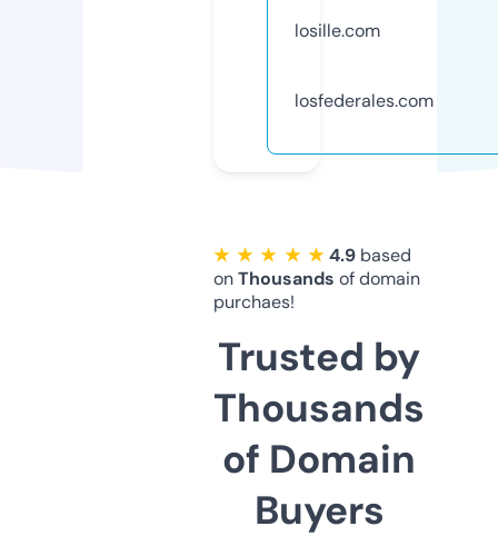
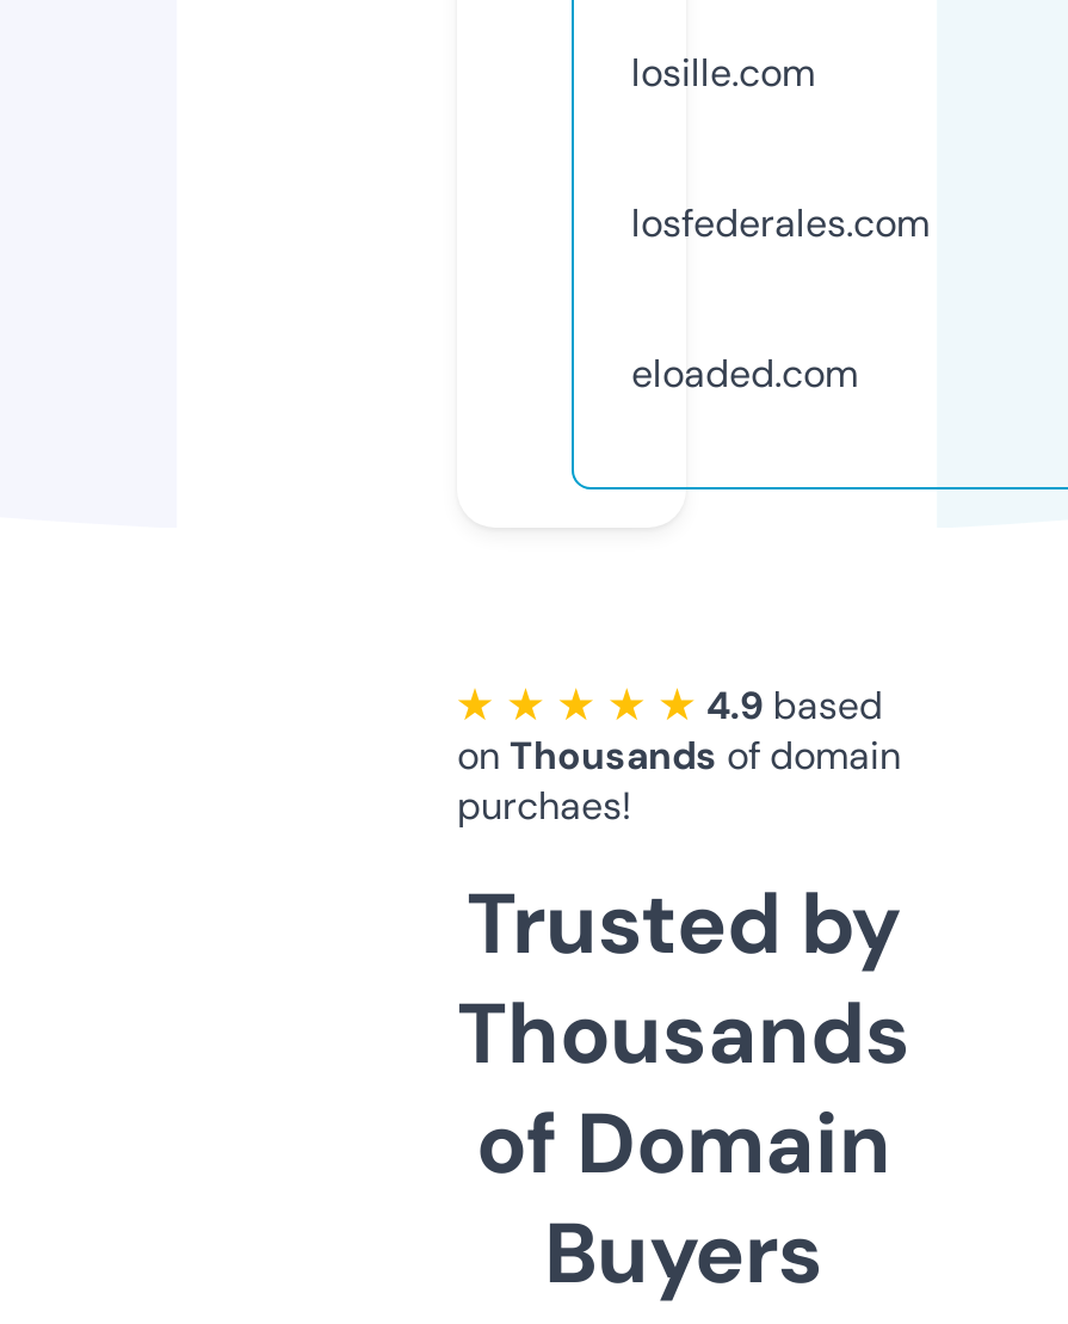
none -> [631,348,858,398] eloaded.com

